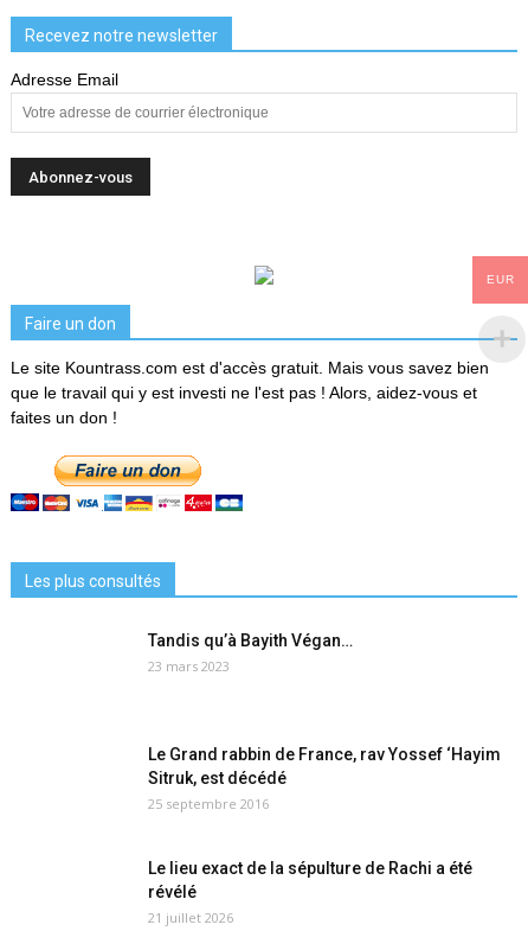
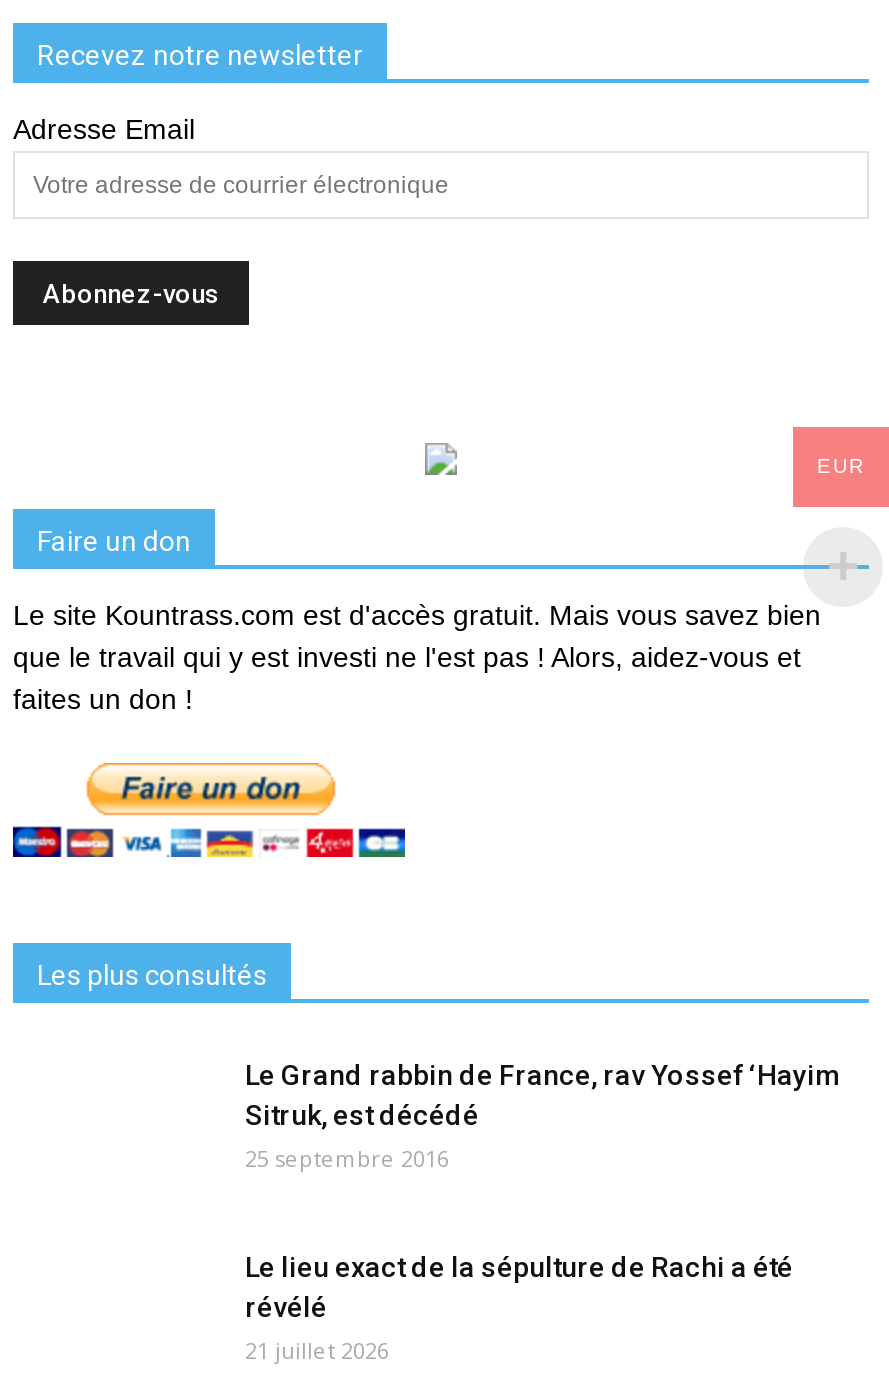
[148,631,353,675] Tandis qu’à Bayith Végan… | 23 mars 2023 -> none

